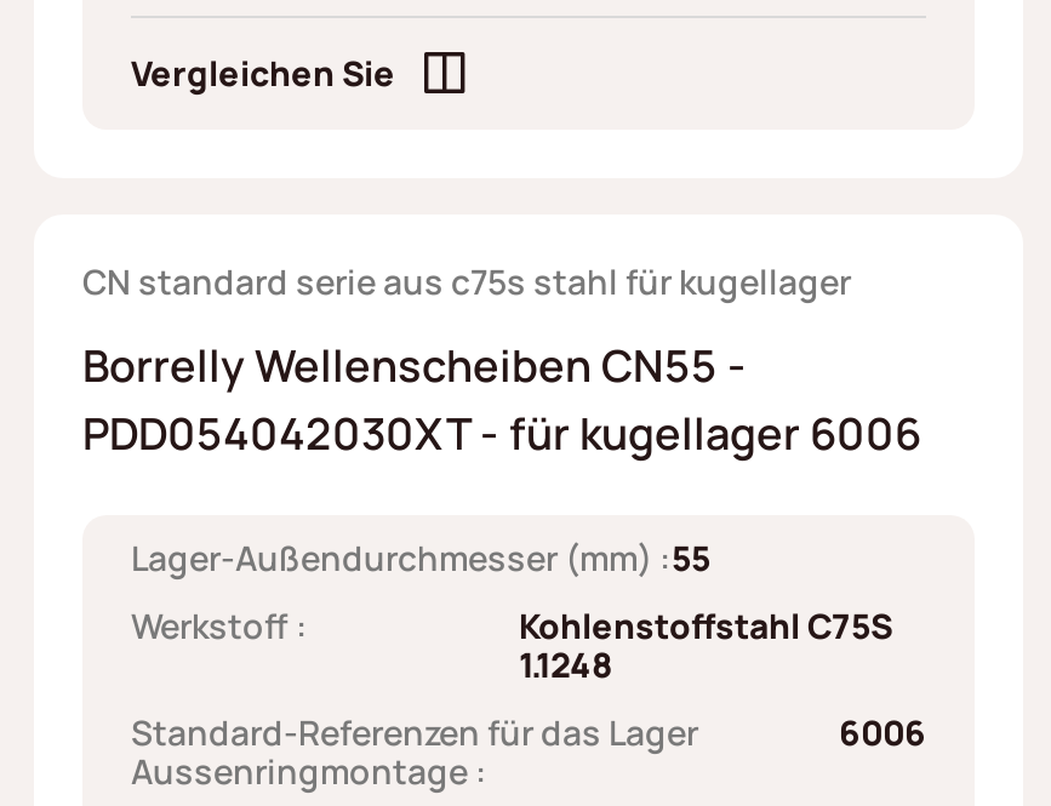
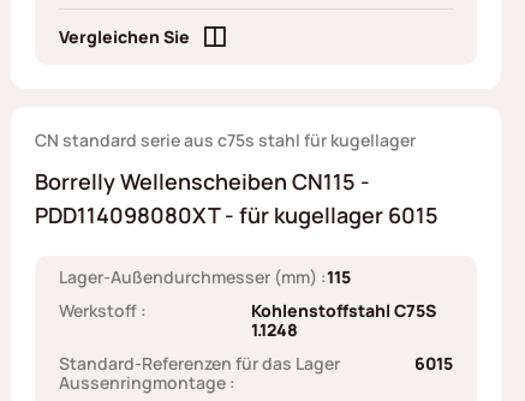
[82,336,747,394] Borrelly Wellenscheiben CN55 - -> [35,167,370,196] Borrelly Wellenscheiben CN115 -
[82,404,921,462] PDD054042030XT - für kugellager 6006 -> [35,201,439,230] PDD114098080XT - für kugellager 6015
[131,535,710,581] Lager-Außendurchmesser (mm) : 55 -> [59,266,351,288] Lager-Außendurchmesser (mm) : 115
[839,710,926,756] 6006 -> [414,352,453,375] 6015

